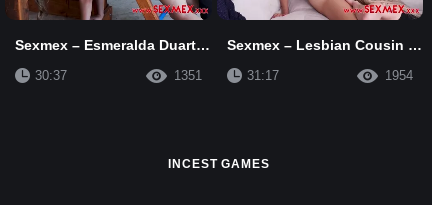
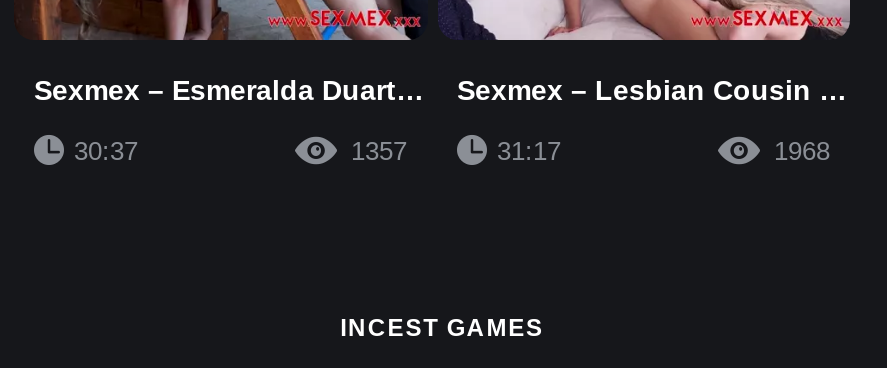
[173,68,201,83] 1351 -> [351,135,407,165] 1357
[385,68,413,83] 1954 -> [774,135,830,165] 1968

